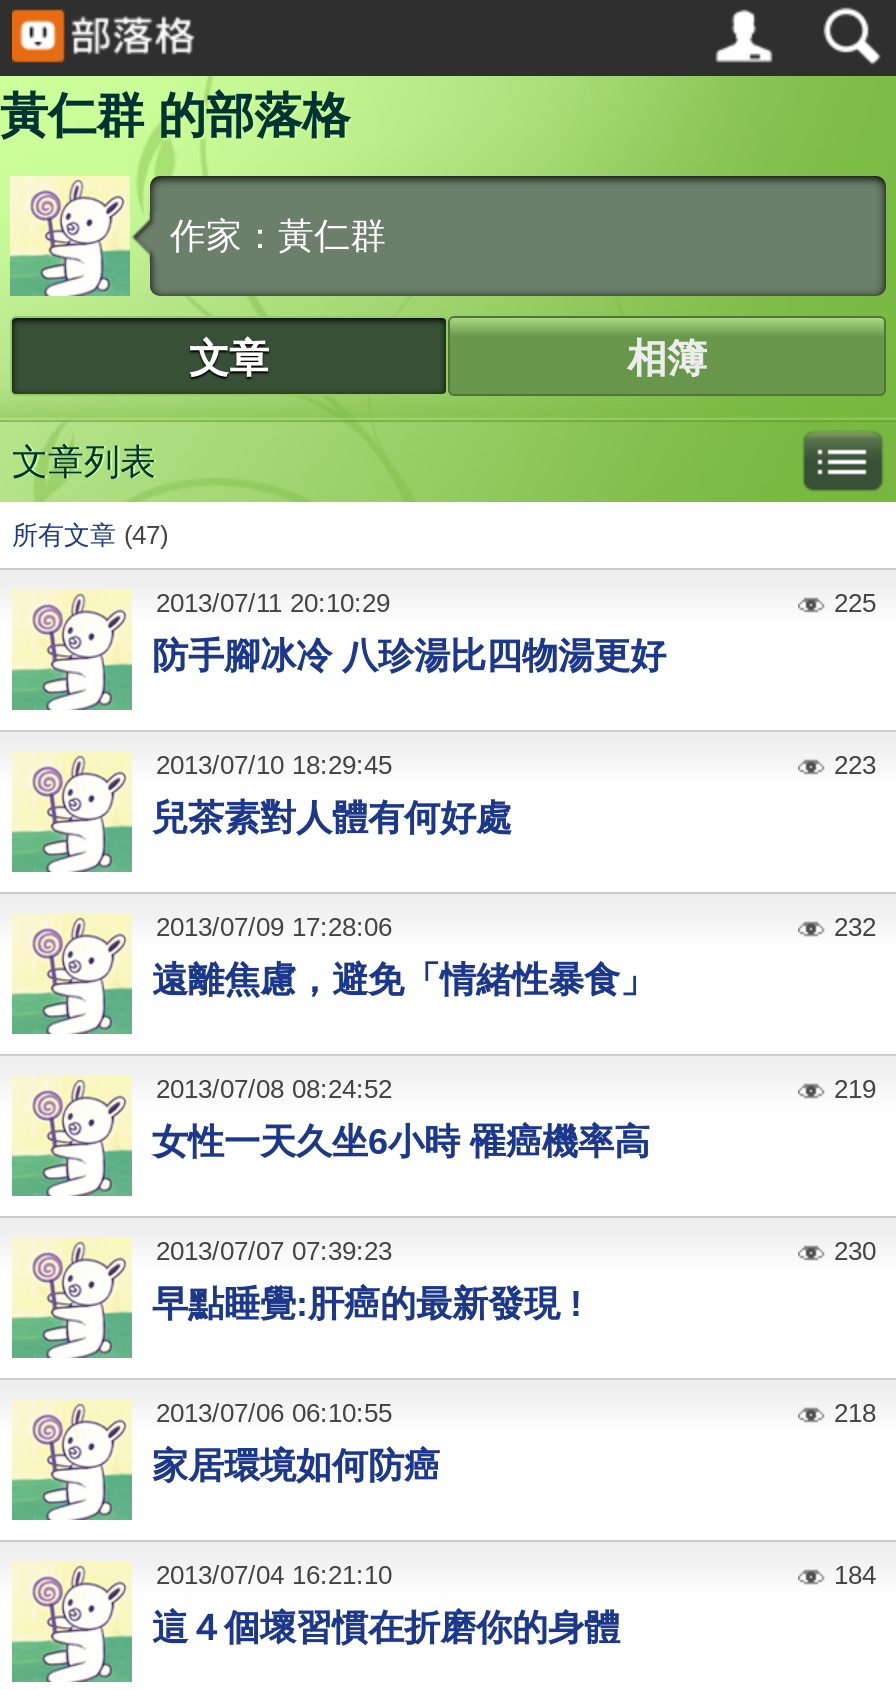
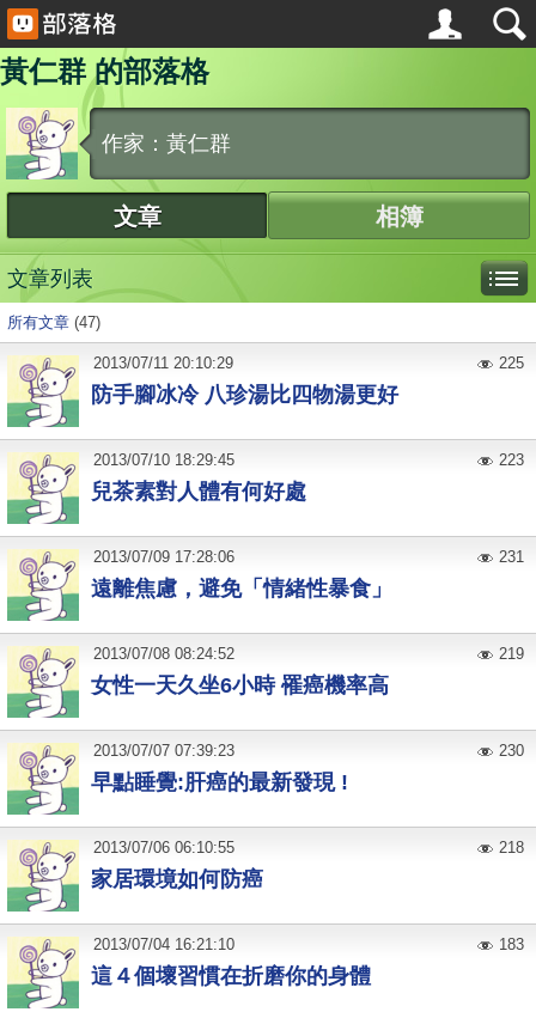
[834,912,876,942] 232 -> [499,548,524,566] 231
[834,1560,876,1590] 184 -> [499,935,524,953] 183

